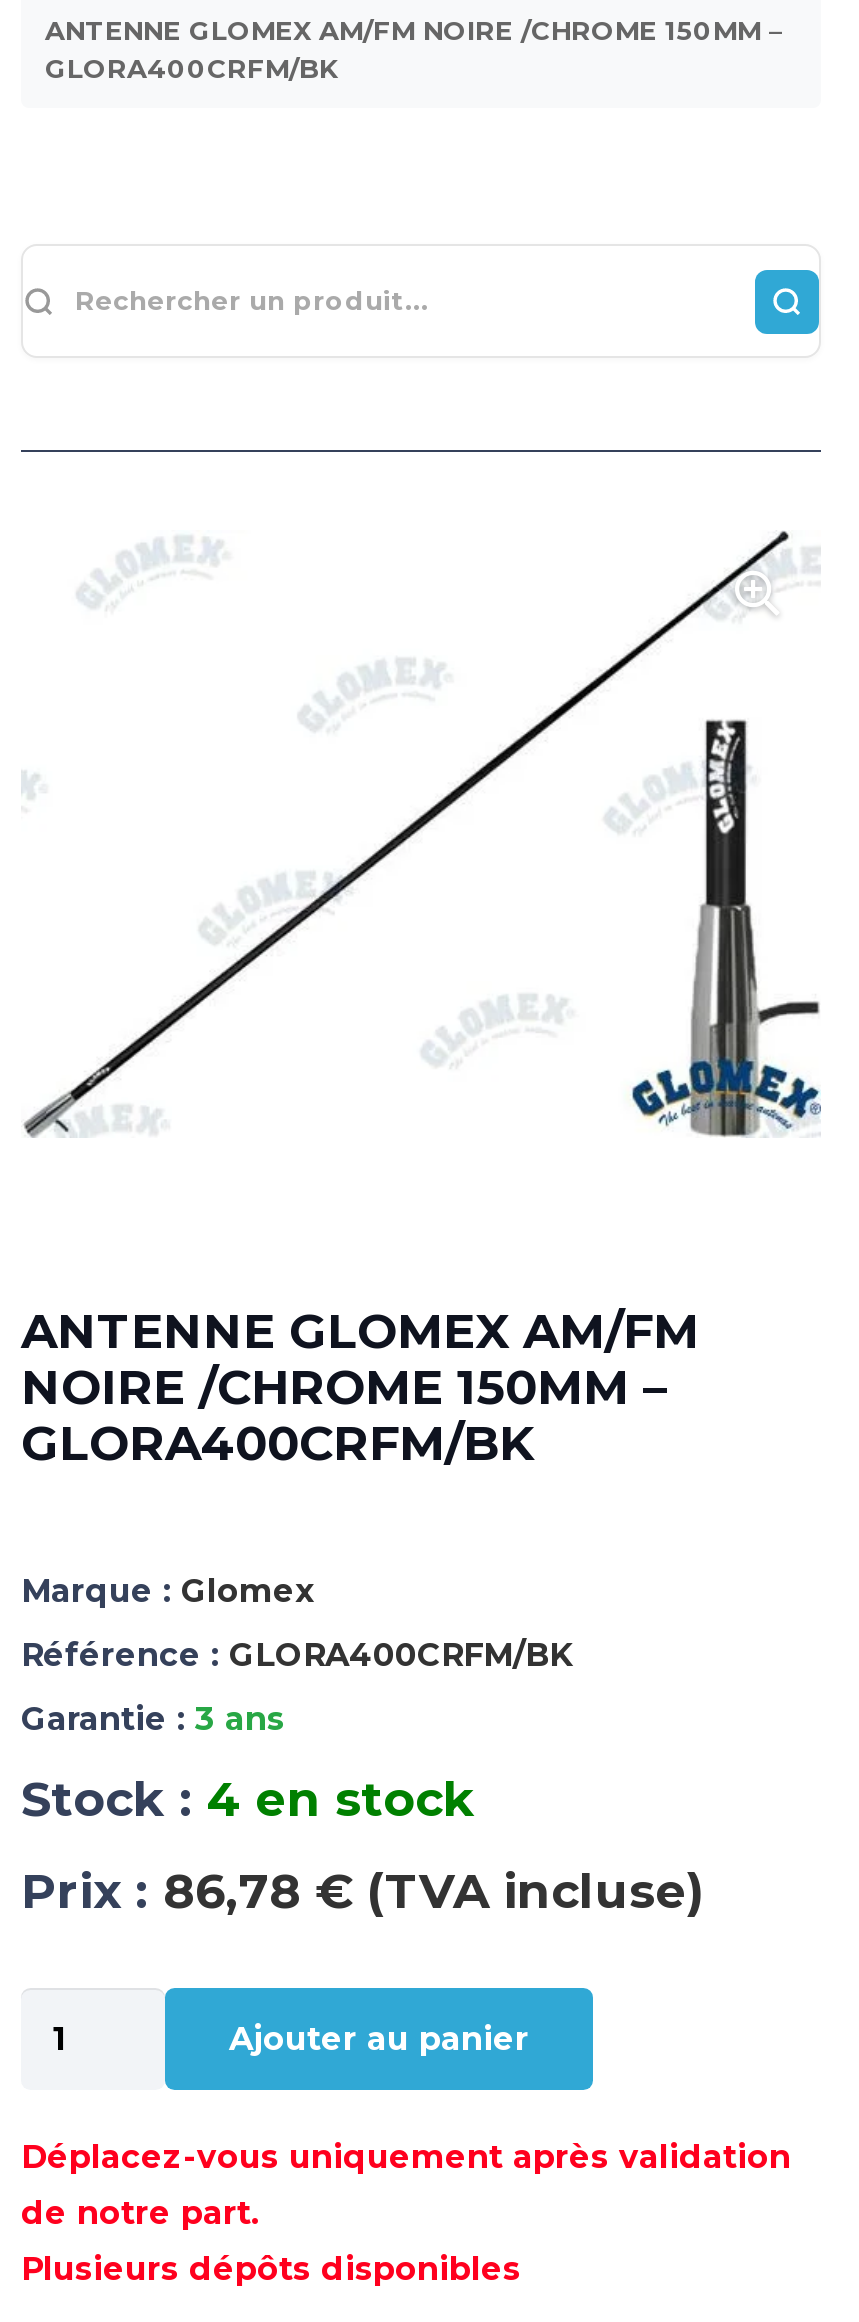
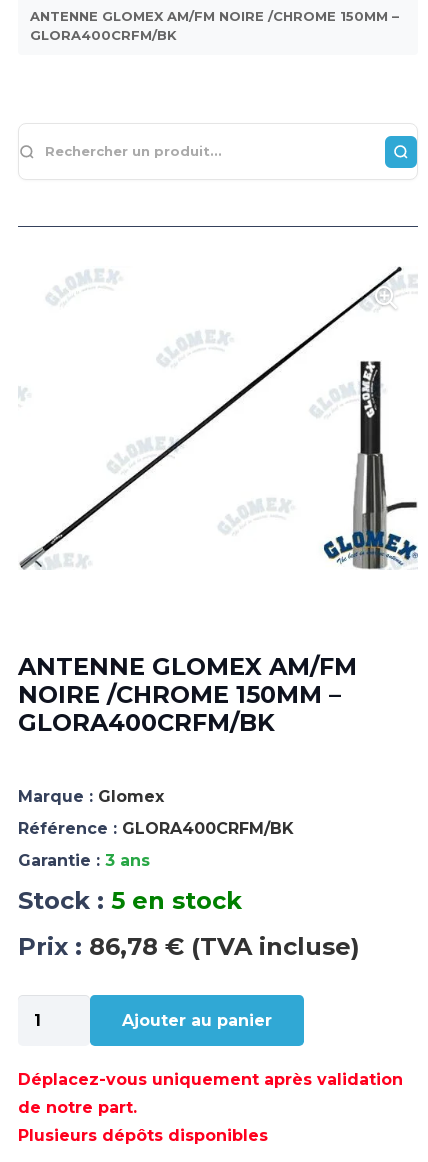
[21,1770,475,1828] Stock : 4 en stock -> [18,886,242,915] Stock : 5 en stock

